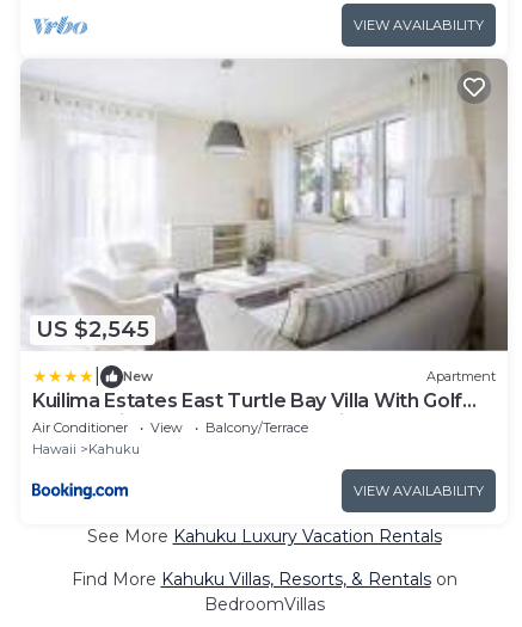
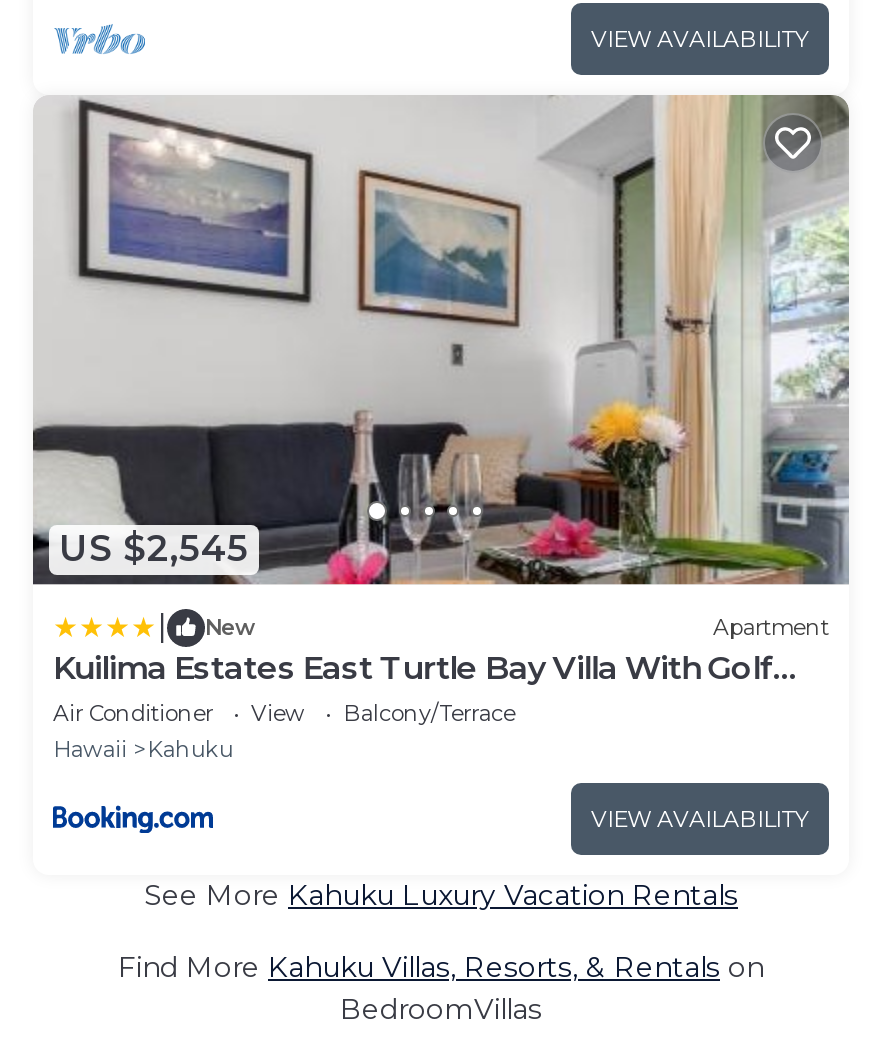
[20,59,508,352] [image] -> [31,95,849,587] [image]

